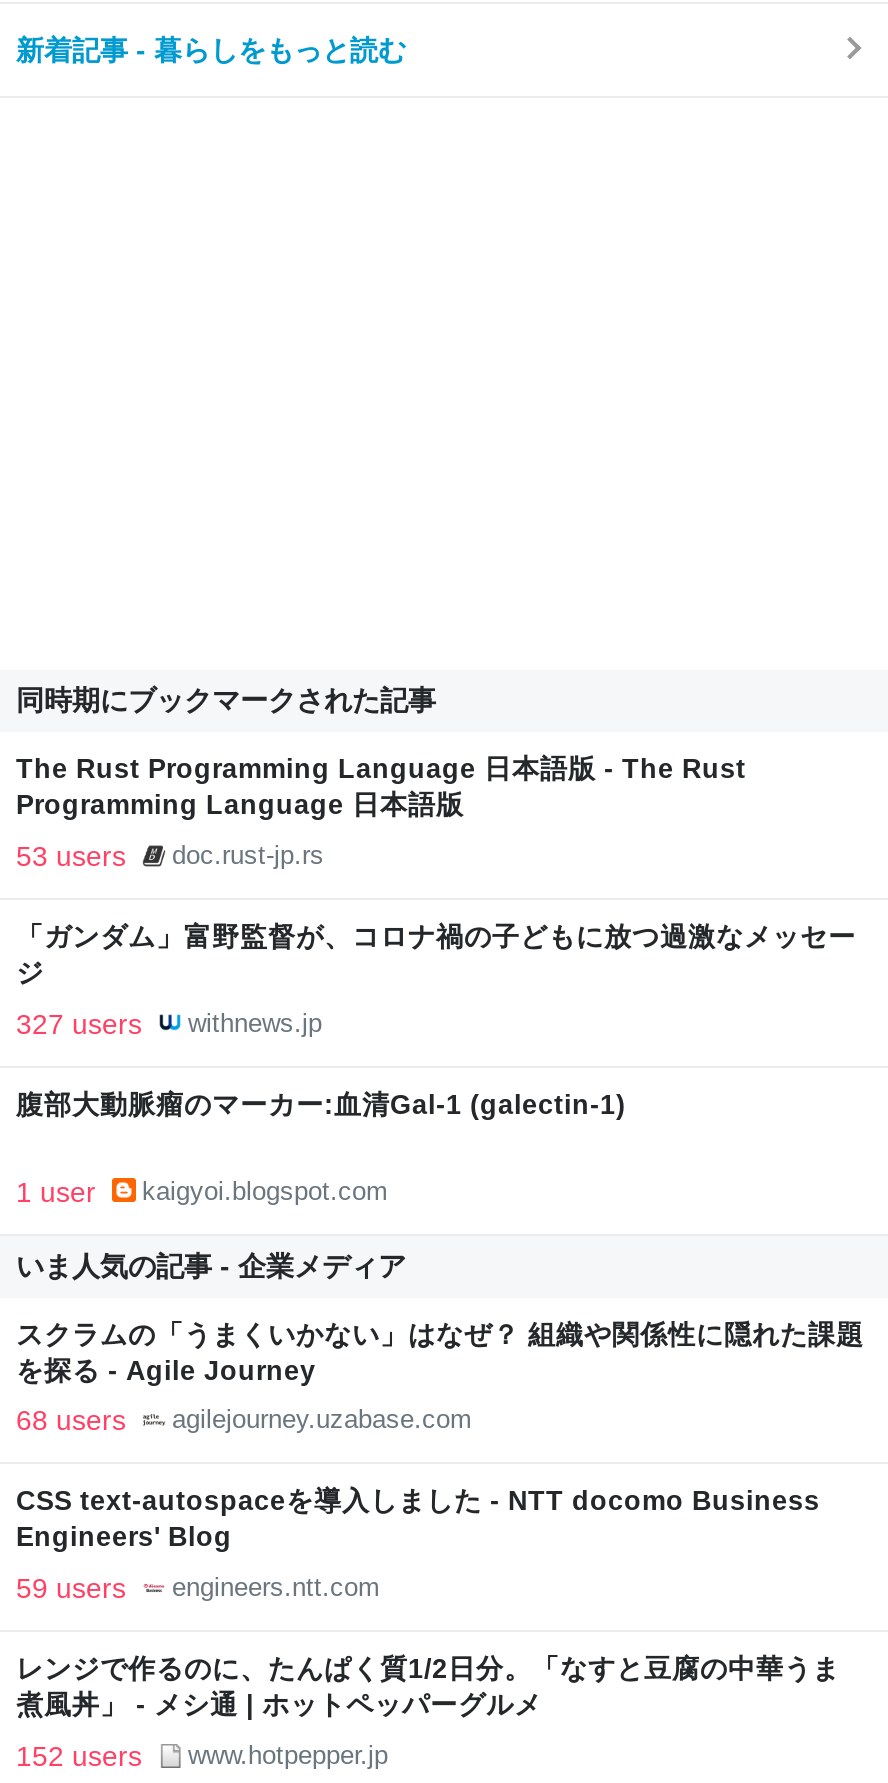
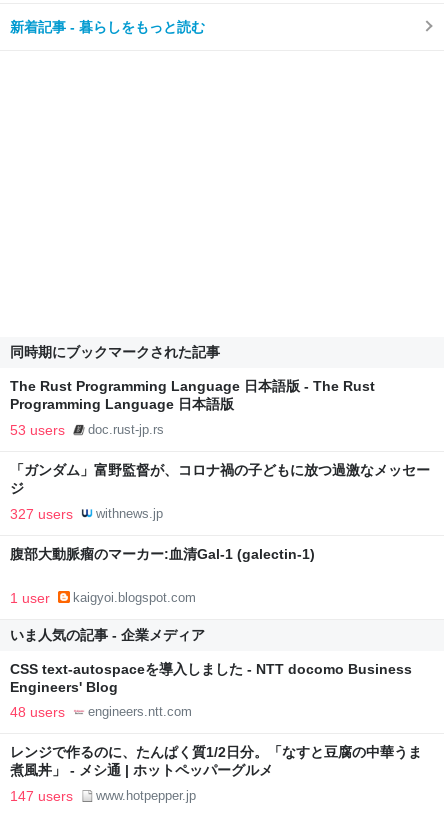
[16,1319,864,1437] スクラムの「うまくいかない」はなぜ？ 組織や関係性に隠れた課題 | を探る - Agile Journey | 68 users | agilejourney.uzabase.com -> none
[16,1572,380,1604] 59 users engineers.ntt.com -> [10,704,192,720] 48 users engineers.ntt.com
[16,1740,388,1772] 152 users www.hotpepper.jp -> [10,788,196,804] 147 users www.hotpepper.jp

